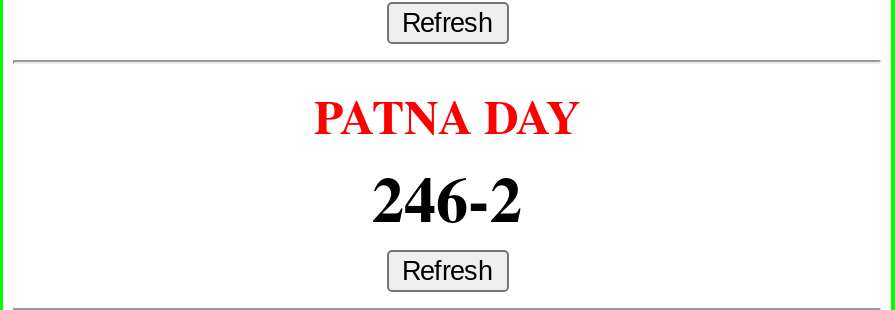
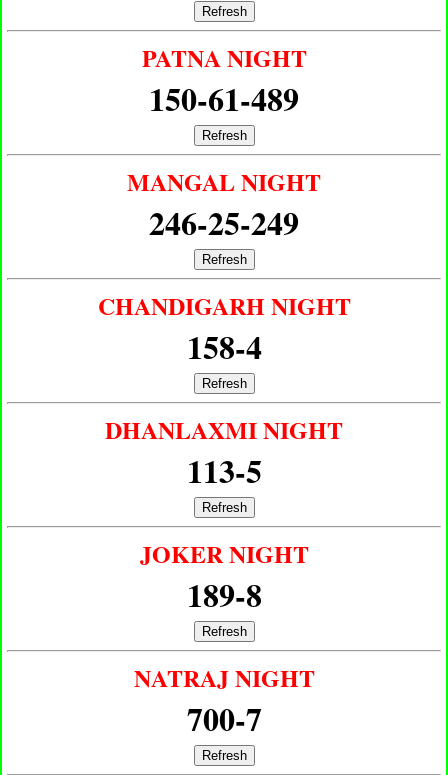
[314,80,580,244] PATNA DAY | 246-2 -> [97,40,350,742] PATNA NIGHT | 150-61-489 | Refresh | MANGAL NIGHT | 246-25-249 | Refresh | CHANDIGARH NIGHT | 158-4 | Refresh | DHANLAXMI NIGHT | 113-5 | Refresh | JOKER NIGHT | 189-8 | Refresh | NATRAJ NIGHT | 700-7

